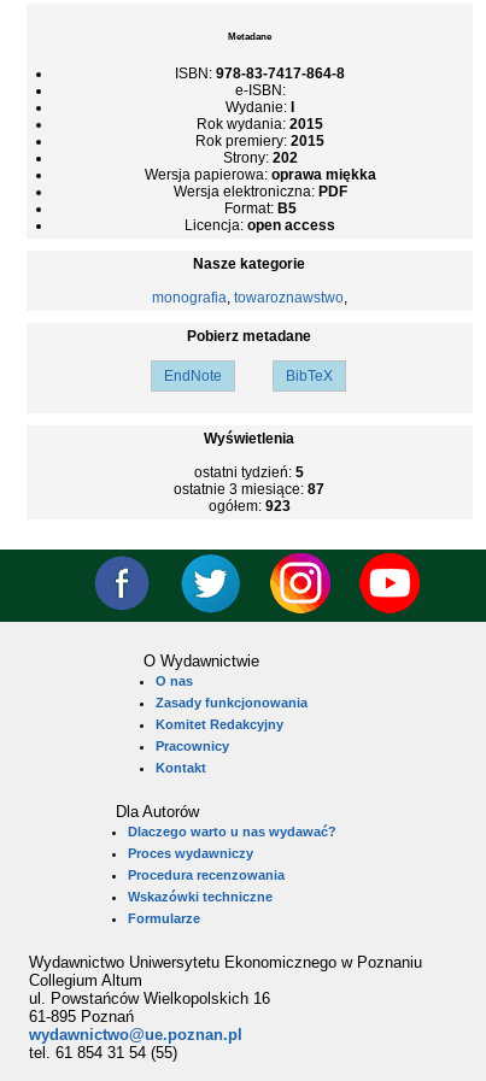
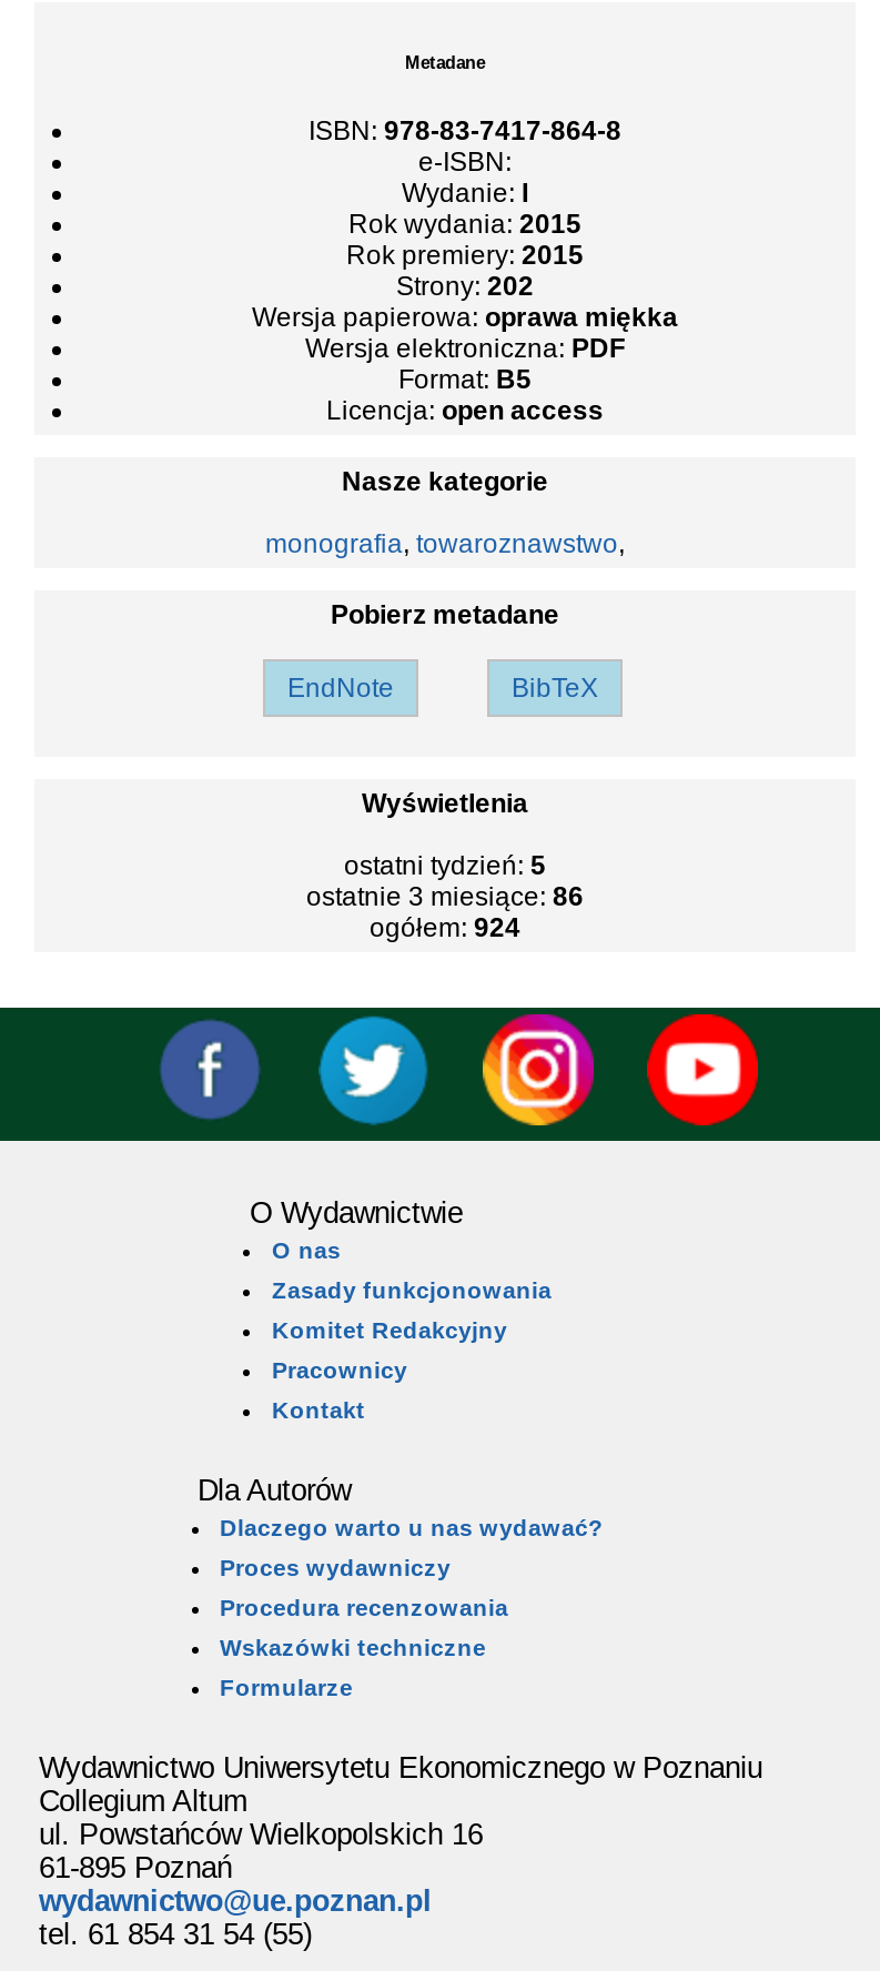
[174,481,325,498] ostatnie 3 miesiące: 87 -> [306,881,584,912] ostatnie 3 miesiące: 86
[209,498,291,514] ogółem: 923 -> [370,912,520,943] ogółem: 924

